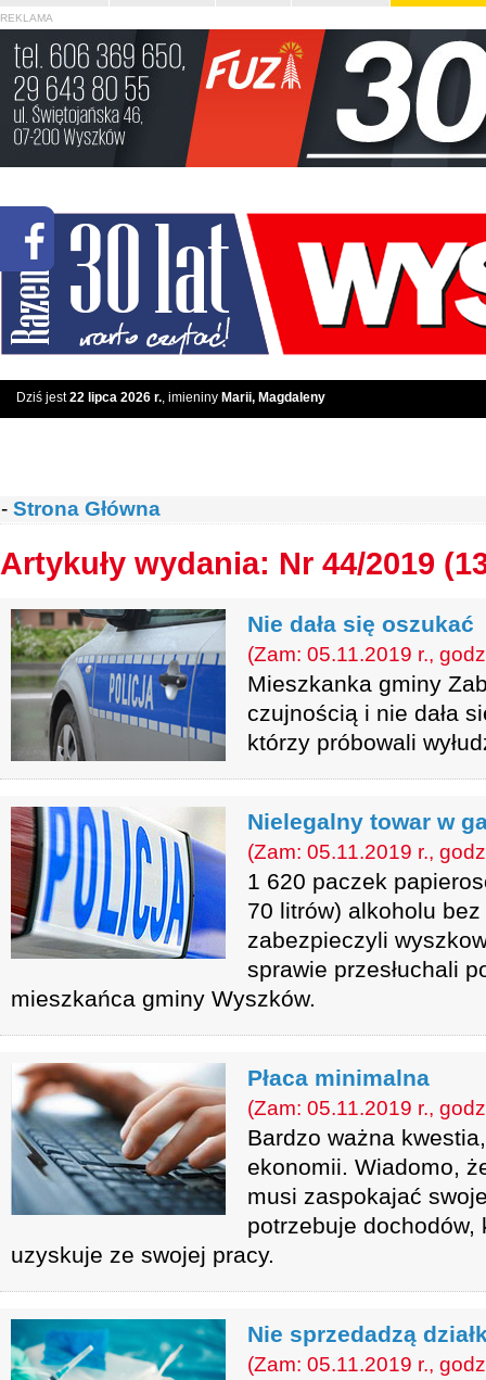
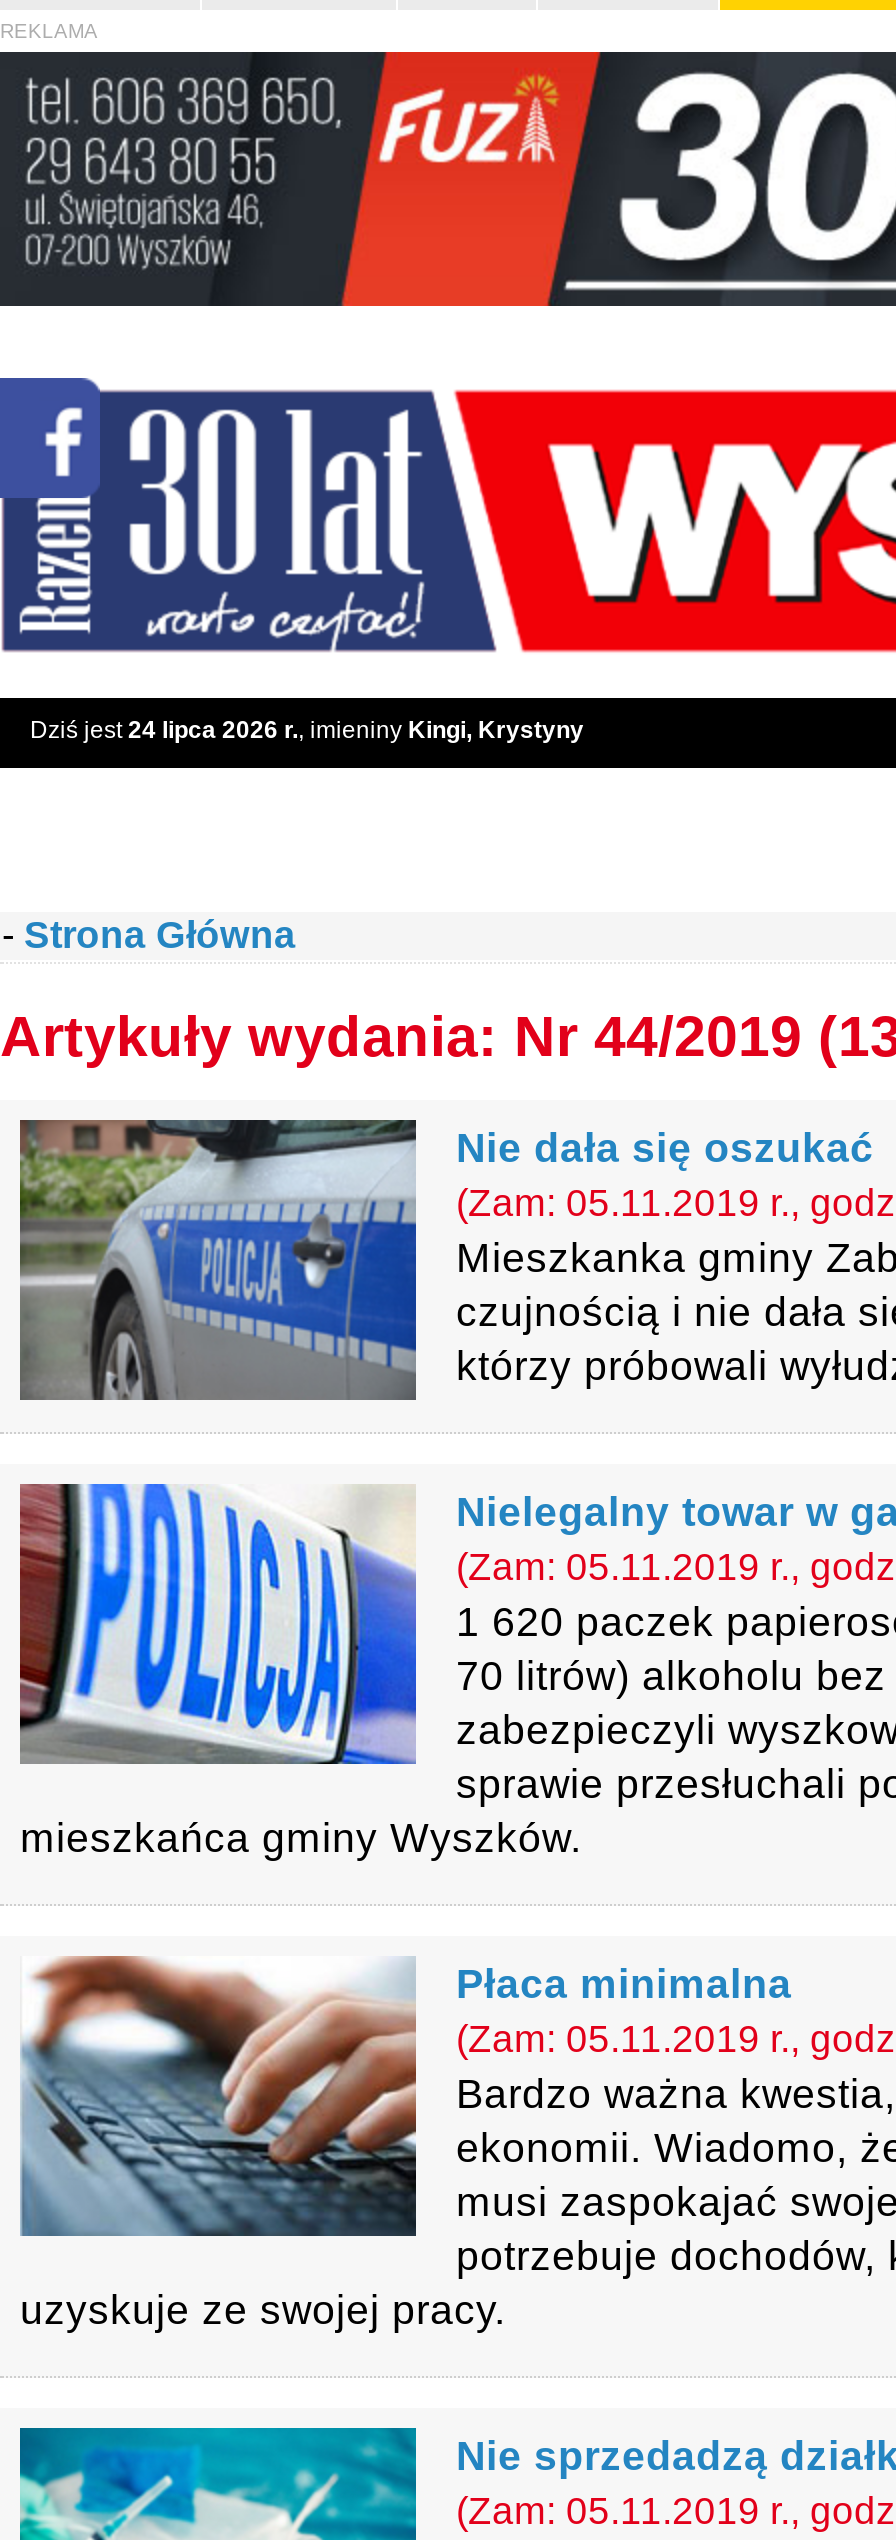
[16,390,325,405] Dziś jest 22 lipca 2026 r., imieniny Marii, Magdaleny -> [30,716,584,744] Dziś jest 24 lipca 2026 r., imieniny Kingi, Krystyny

